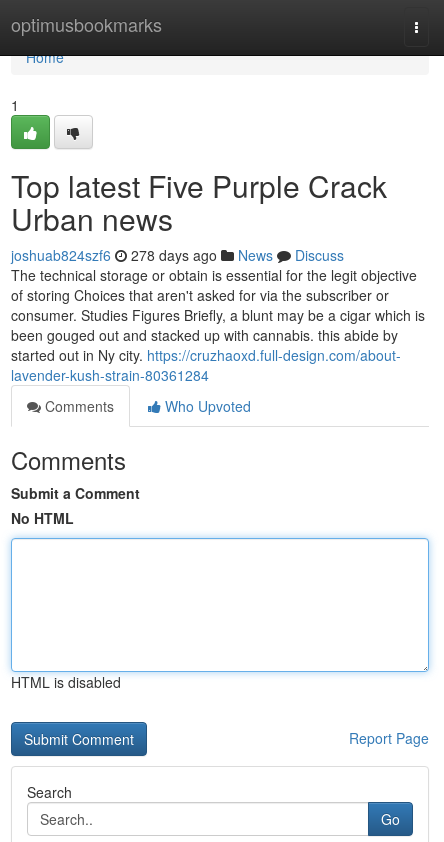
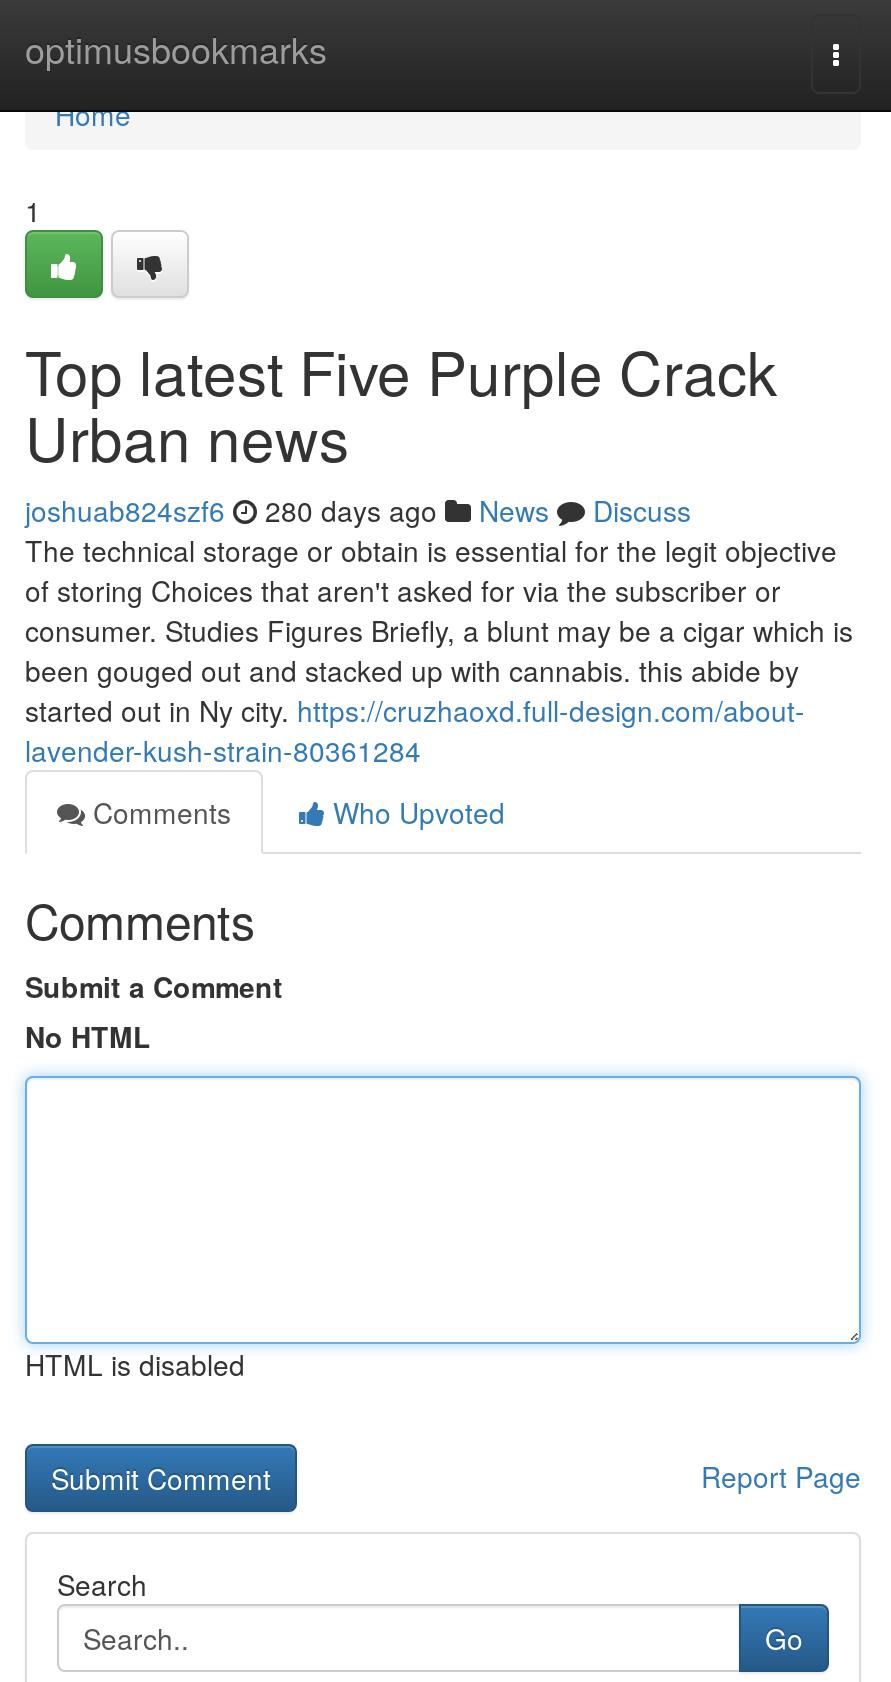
[11,245,344,265] joshuab824szf6 278 days ago News Discuss -> [25,490,691,530] joshuab824szf6 280 days ago News Discuss

